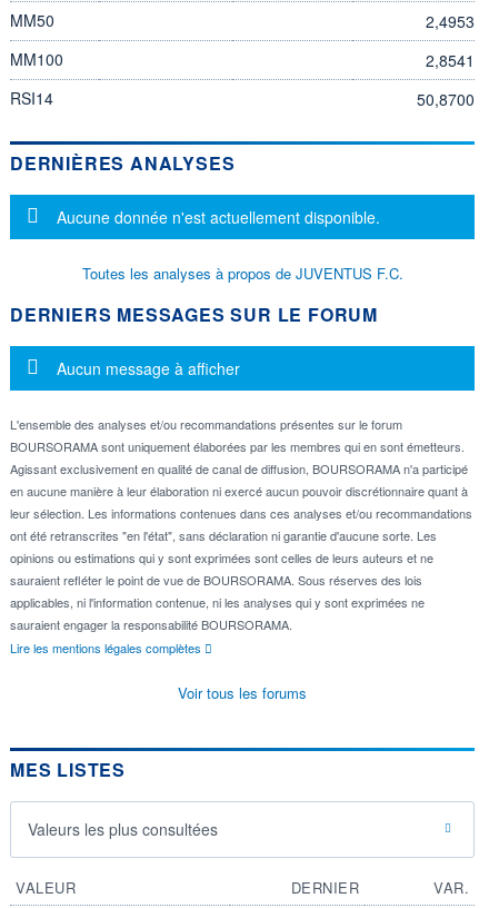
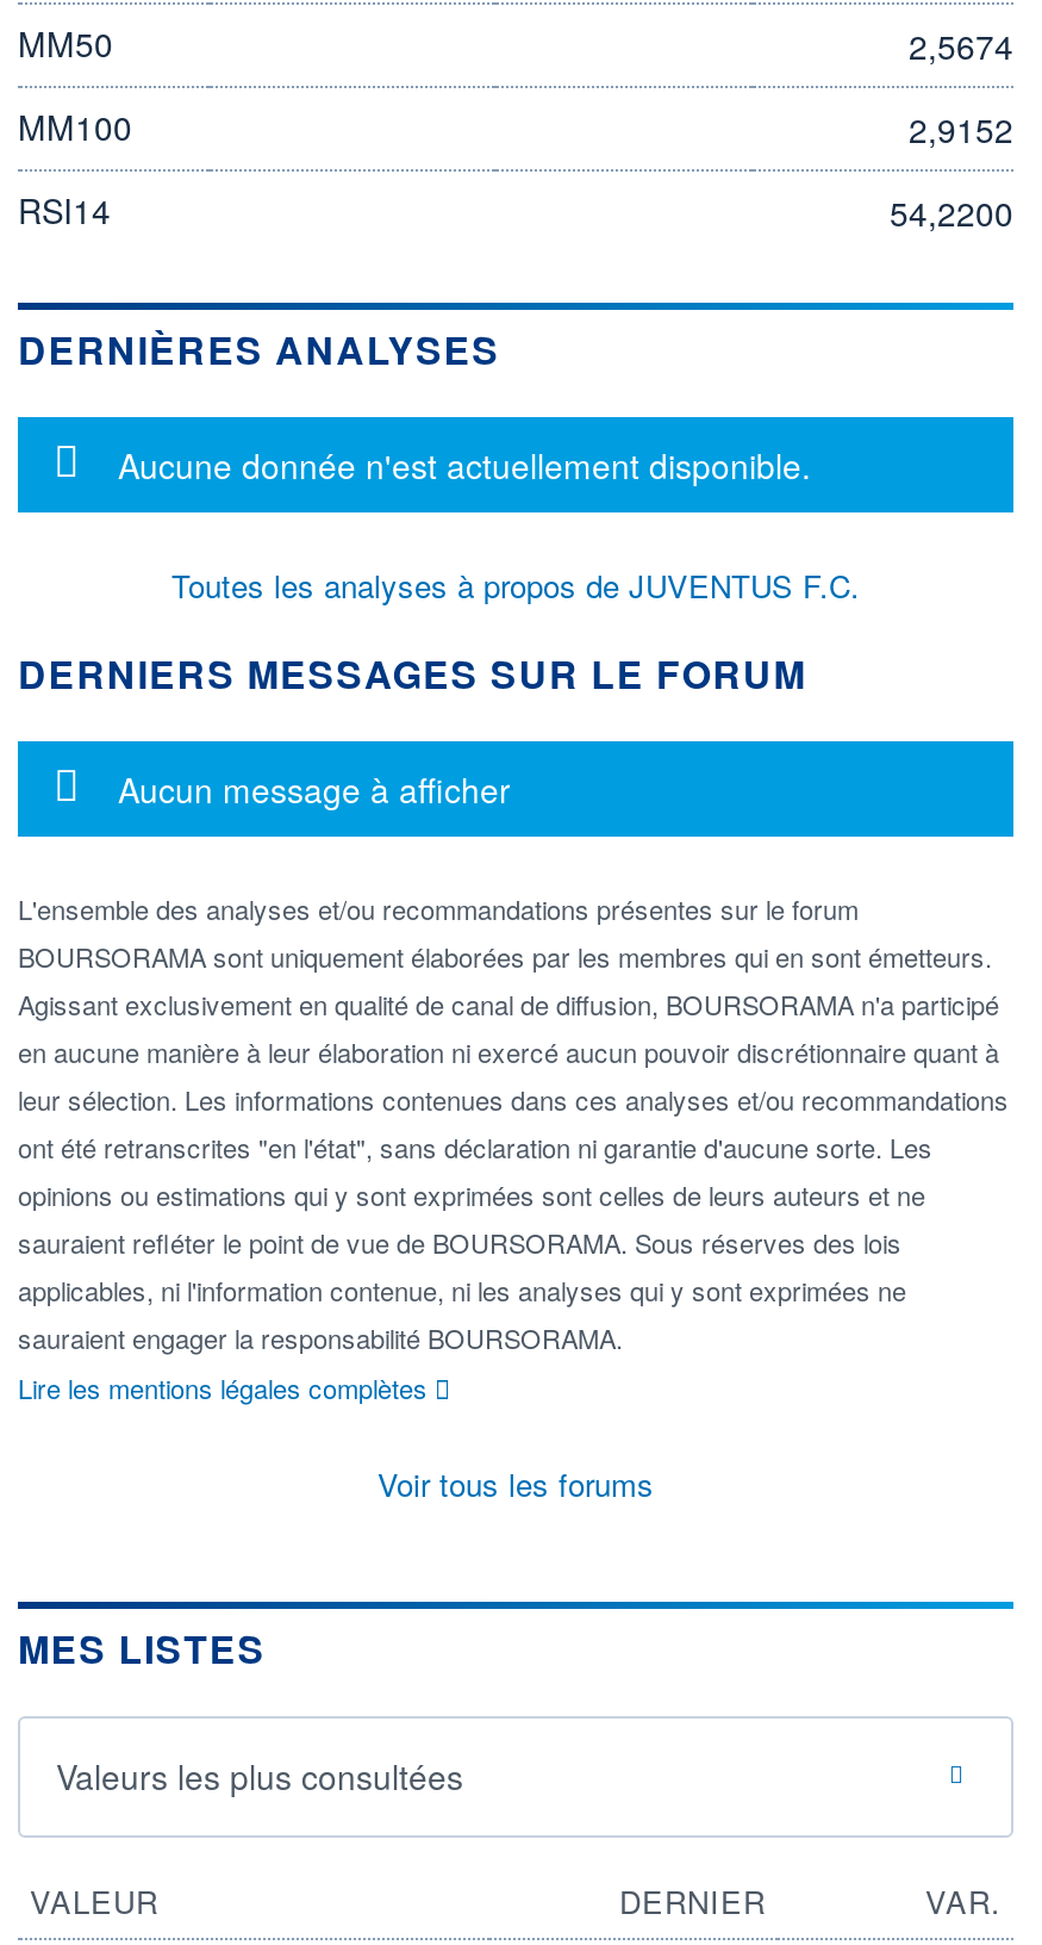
[426,10,475,32] 2,4953 -> [909,21,1013,69] 2,5674
[426,49,475,71] 2,8541 -> [909,105,1013,153] 2,9152
[417,88,475,110] 50,8700 -> [890,188,1013,236] 54,2200

